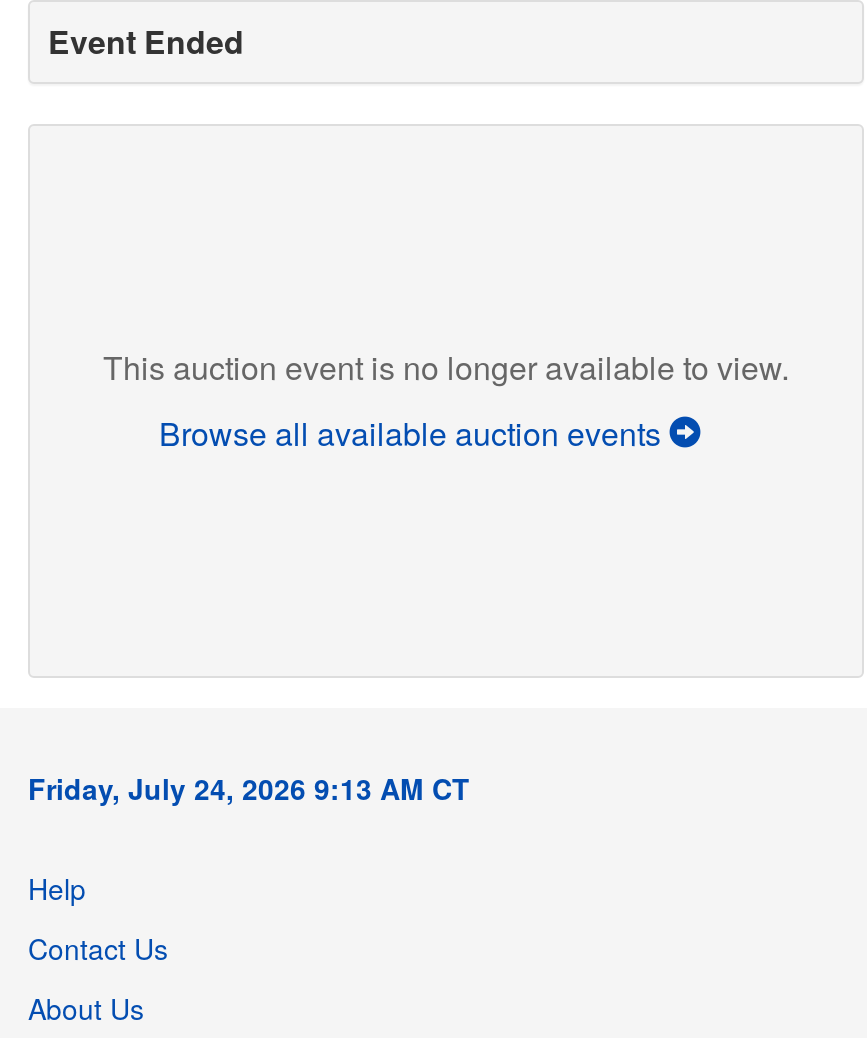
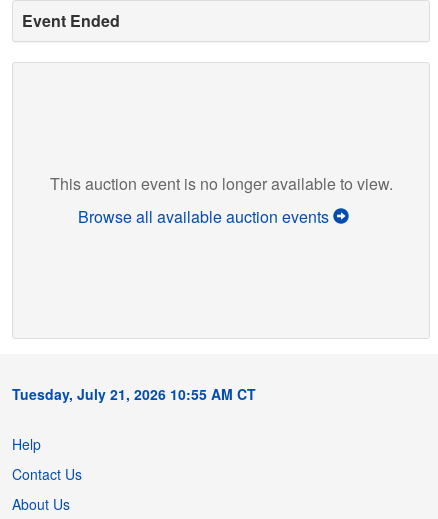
[28,768,470,808] Friday, July 24, 2026 9:13 AM CT -> [12,384,256,404] Tuesday, July 21, 2026 10:55 AM CT

